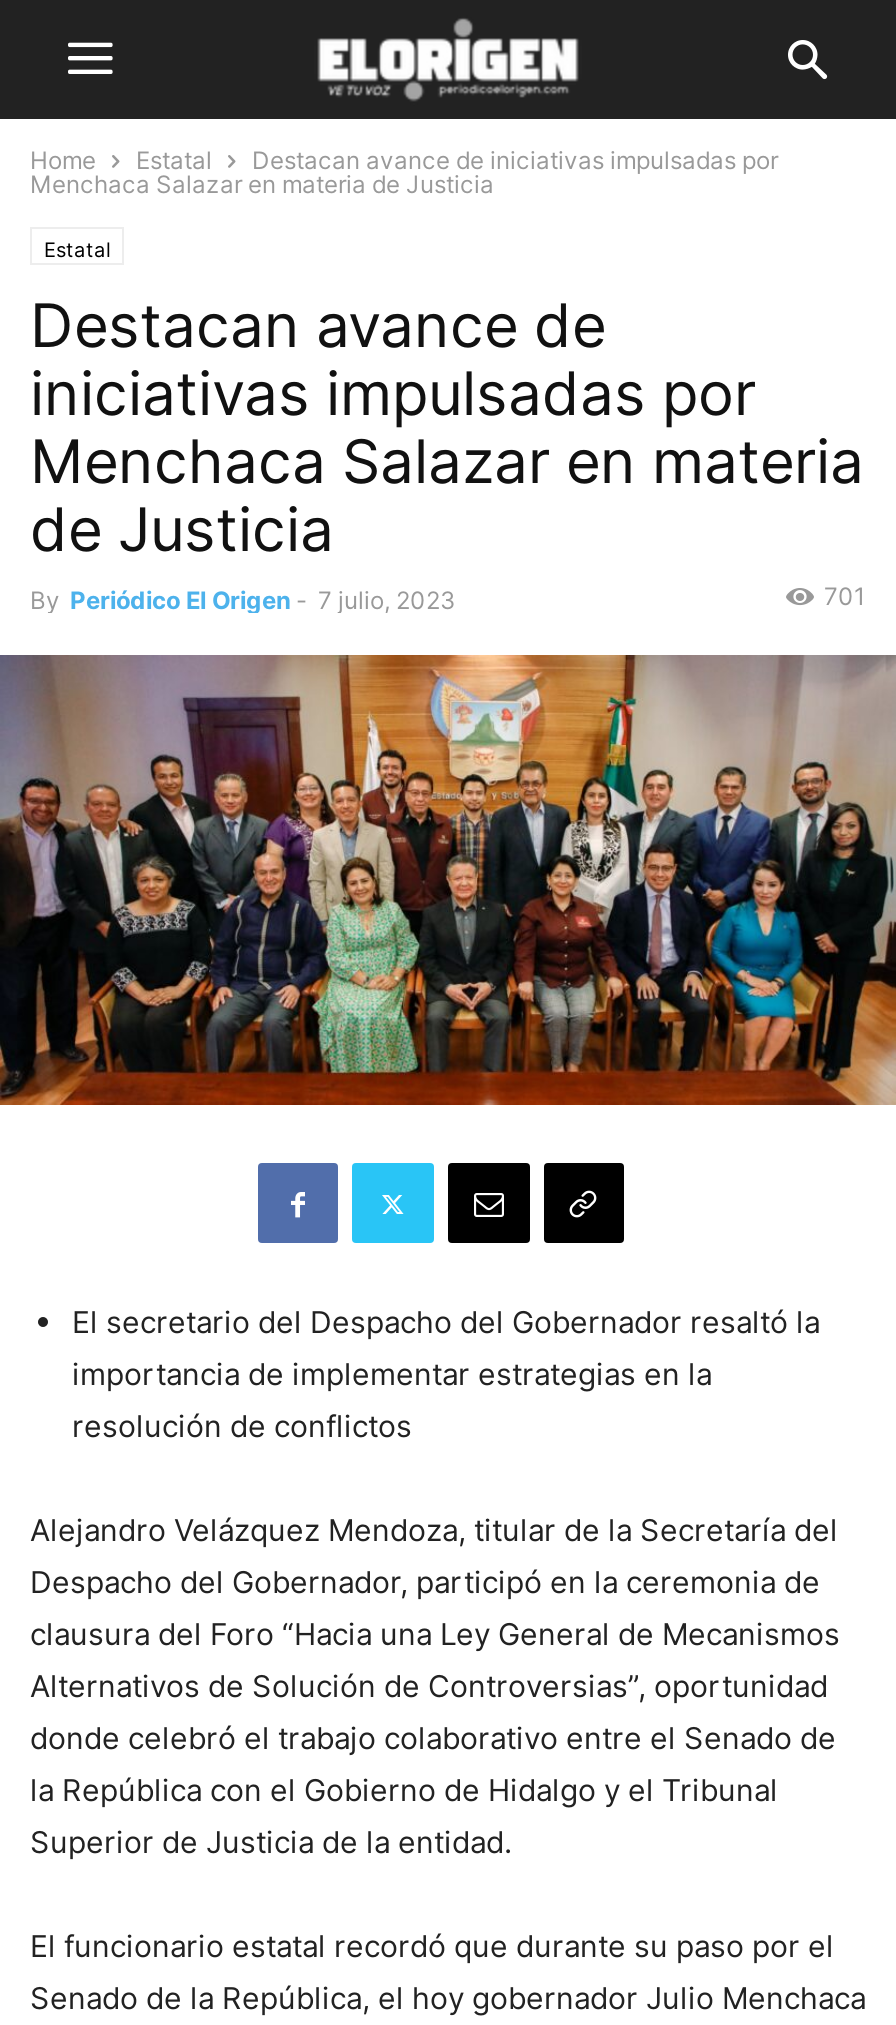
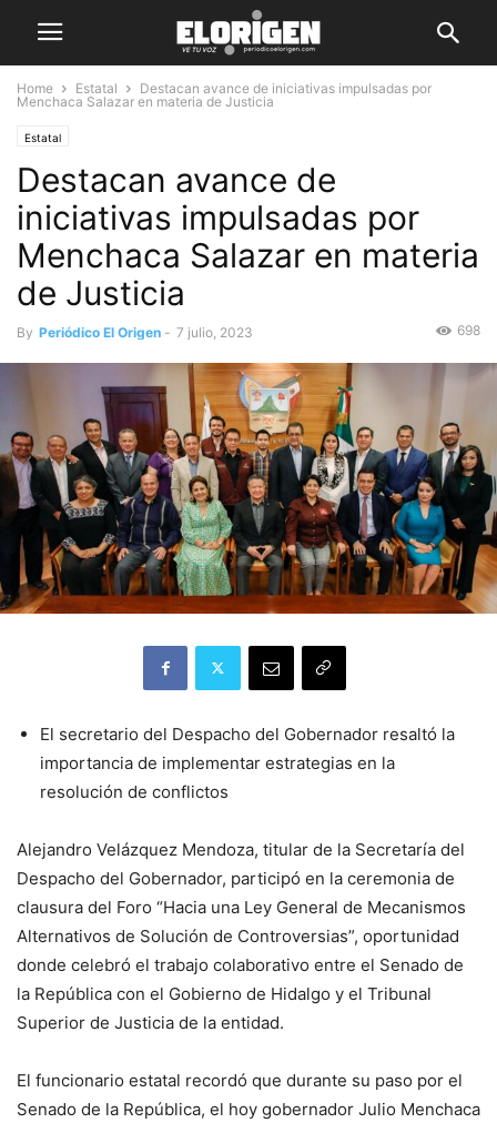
[824,581,866,611] 701 -> [457,322,480,338] 698

